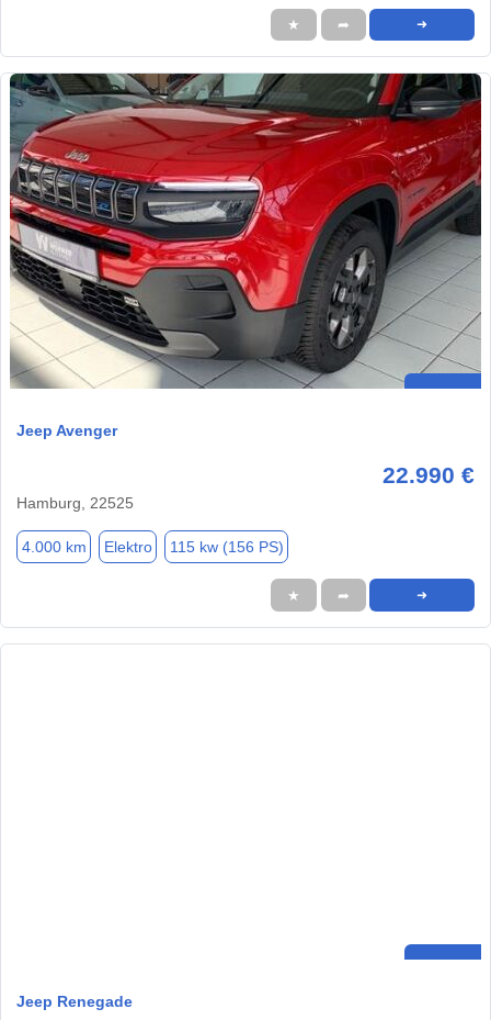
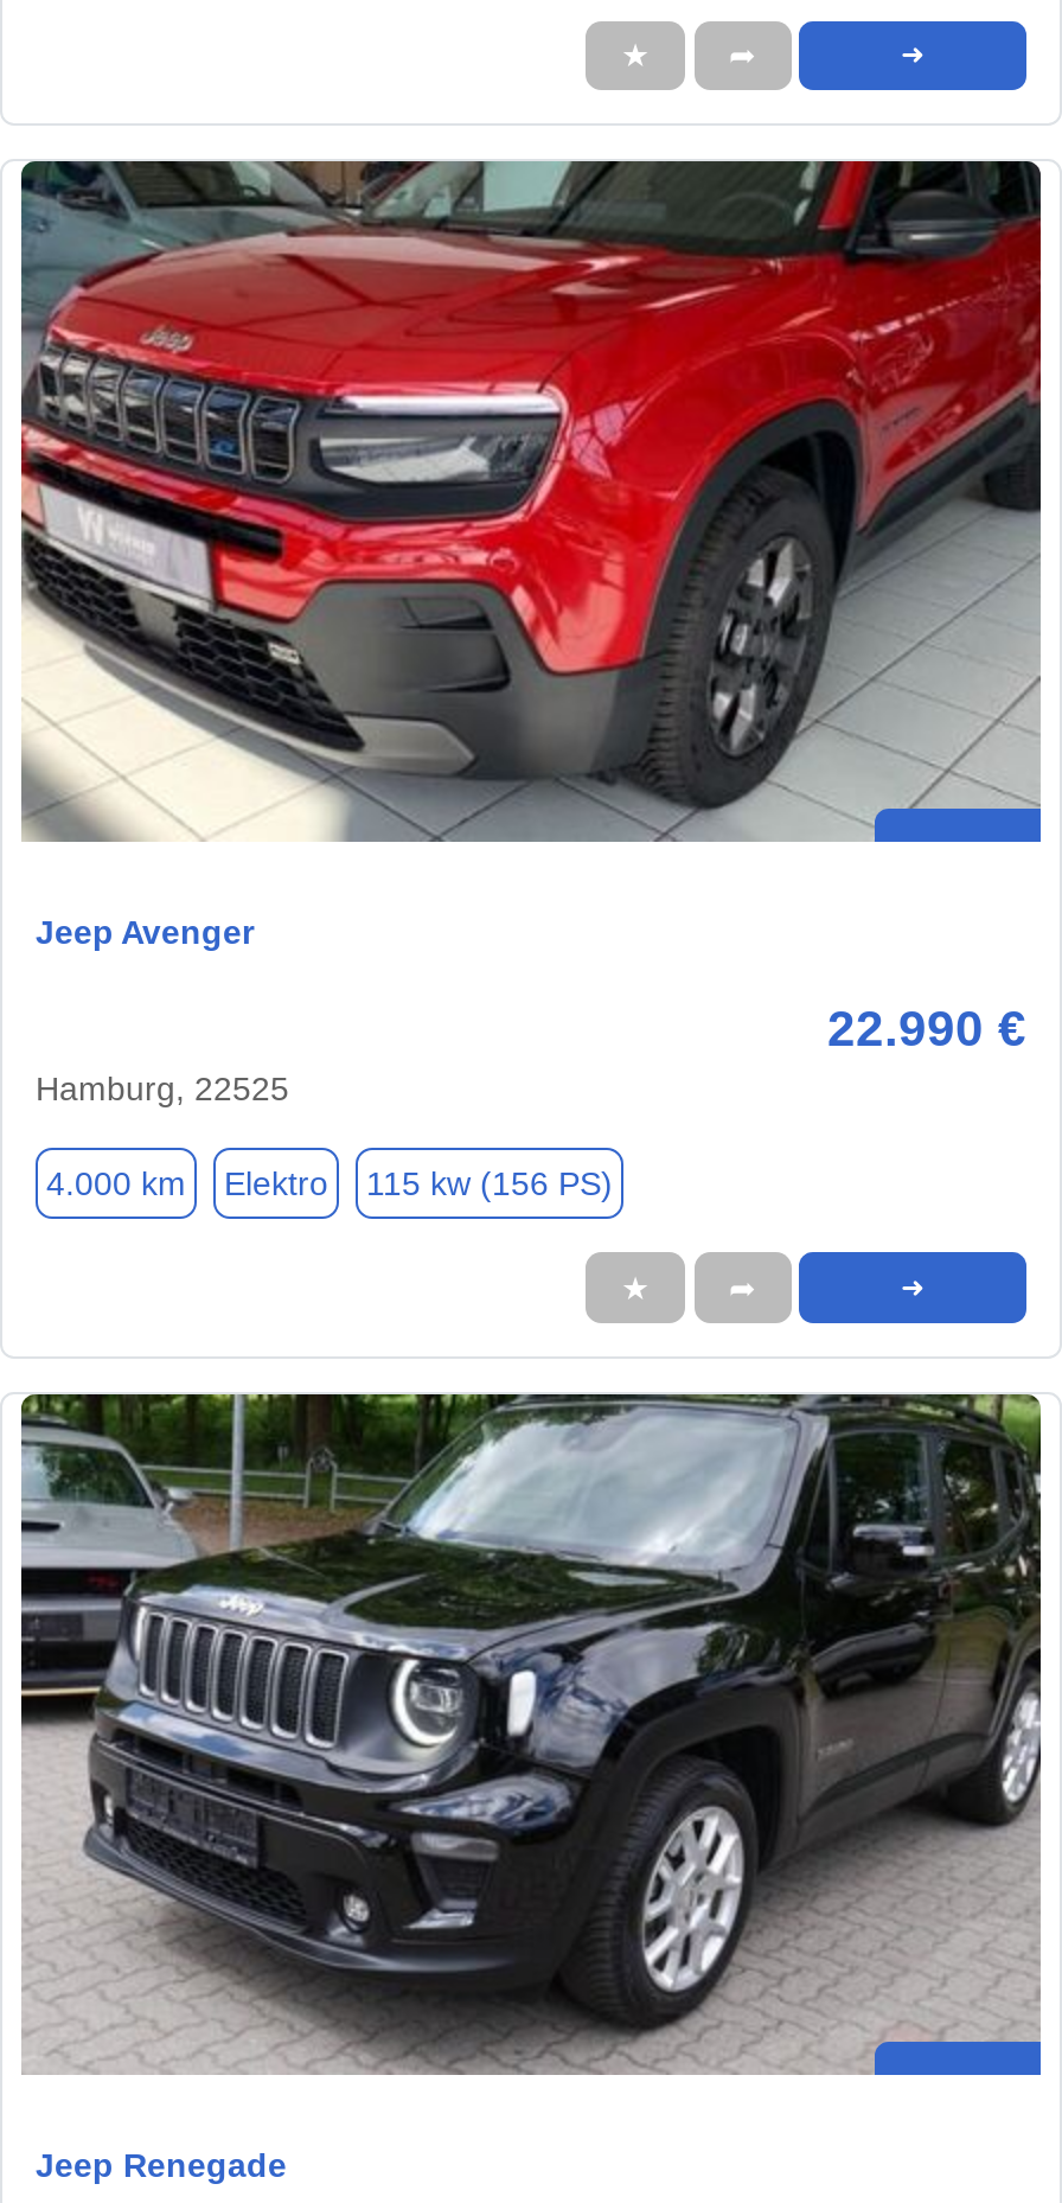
none -> [19,1392,1043,2077] [image]

